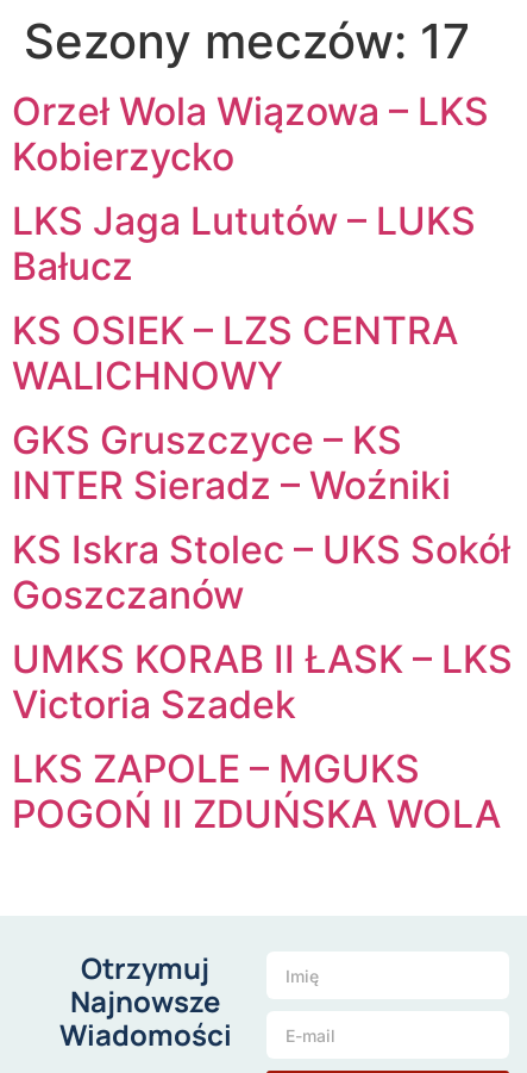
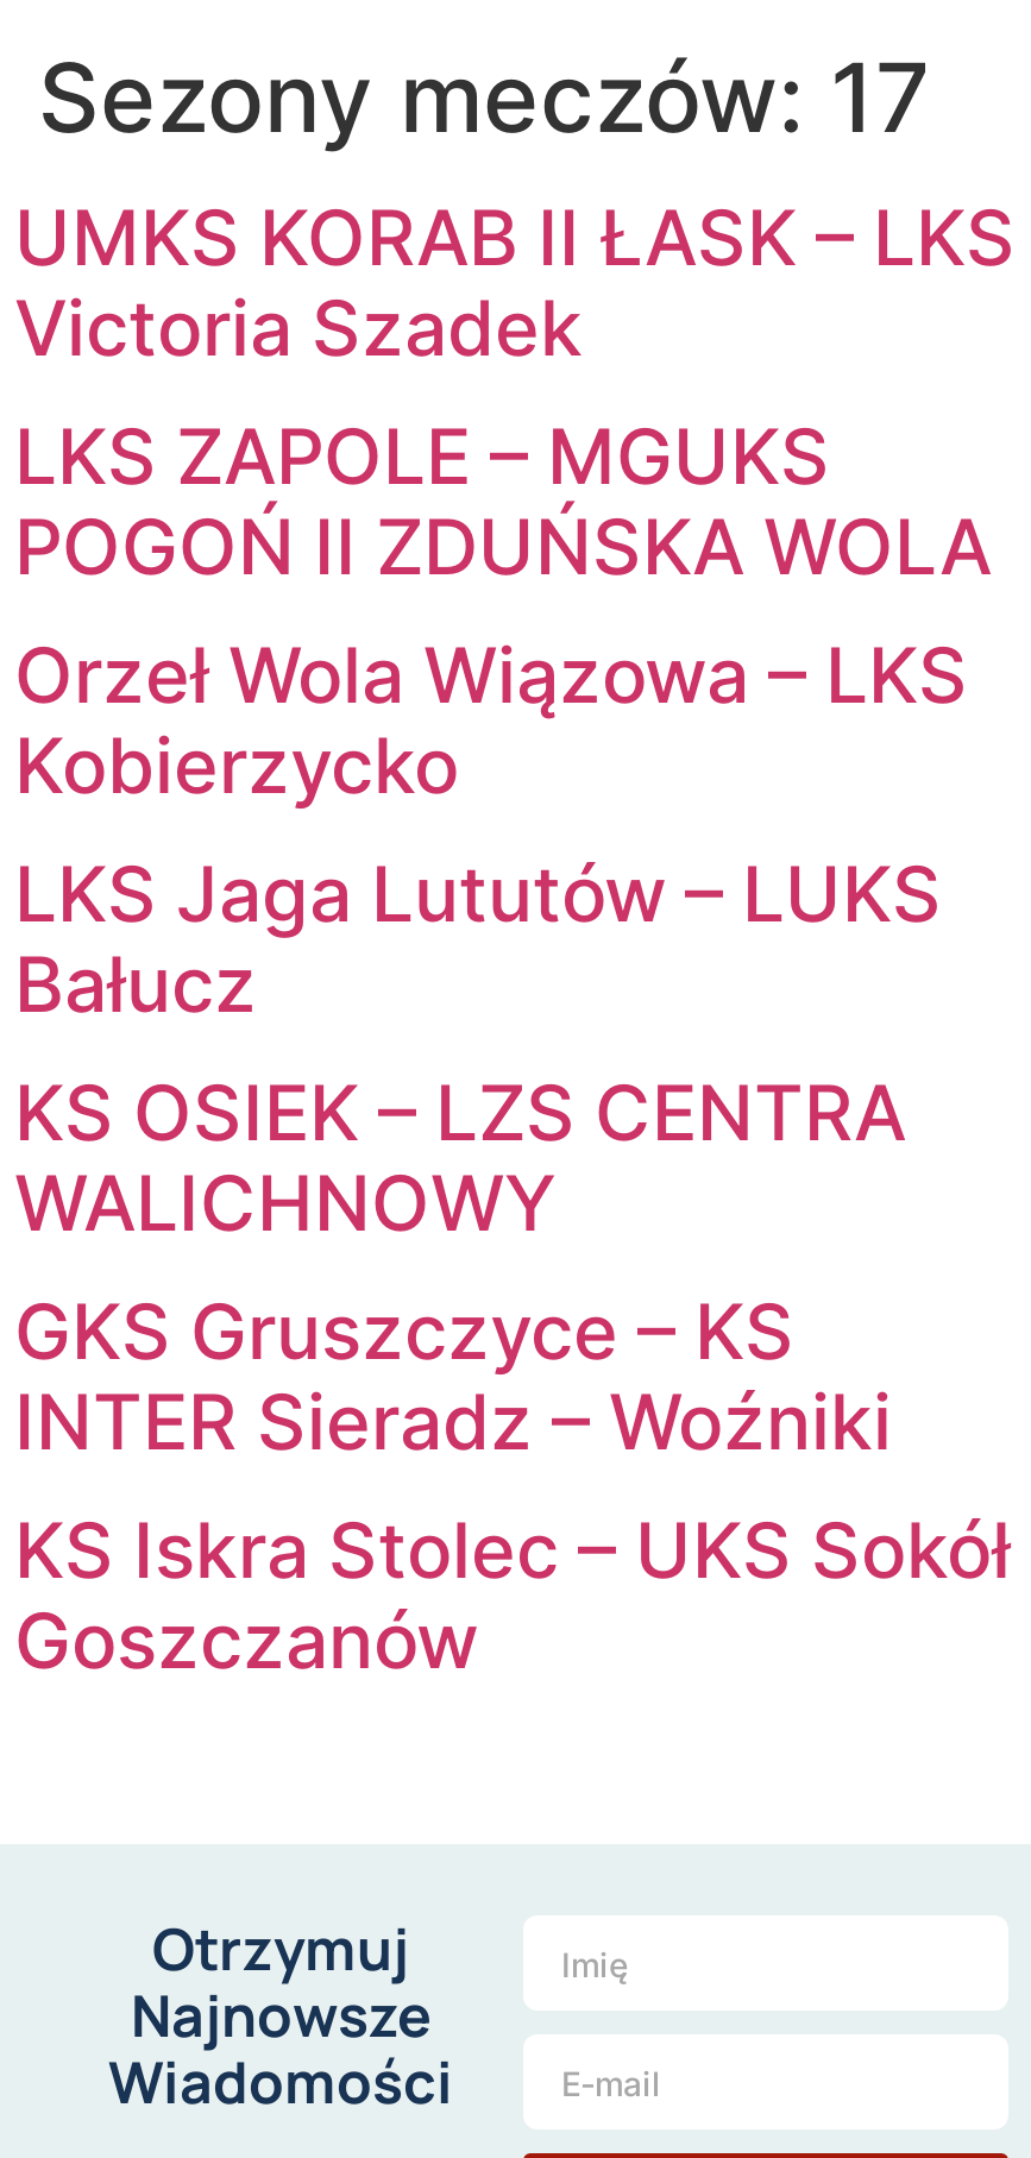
moved [12,89,510,619] -> [14,630,1011,1688]: Orzeł Wola Wiązowa – LKS | Kobierzycko | LKS Jaga Lututów – LUKS | ... | KS Iskra Stolec – UKS Sokół | Goszczanów
moved [12,636,513,838] -> [14,192,1016,594]: UMKS KORAB II ŁASK – LKS | Victoria Szadek | LKS ZAPOLE – MGUKS | POGOŃ II ZDUŃSKA WOLA

